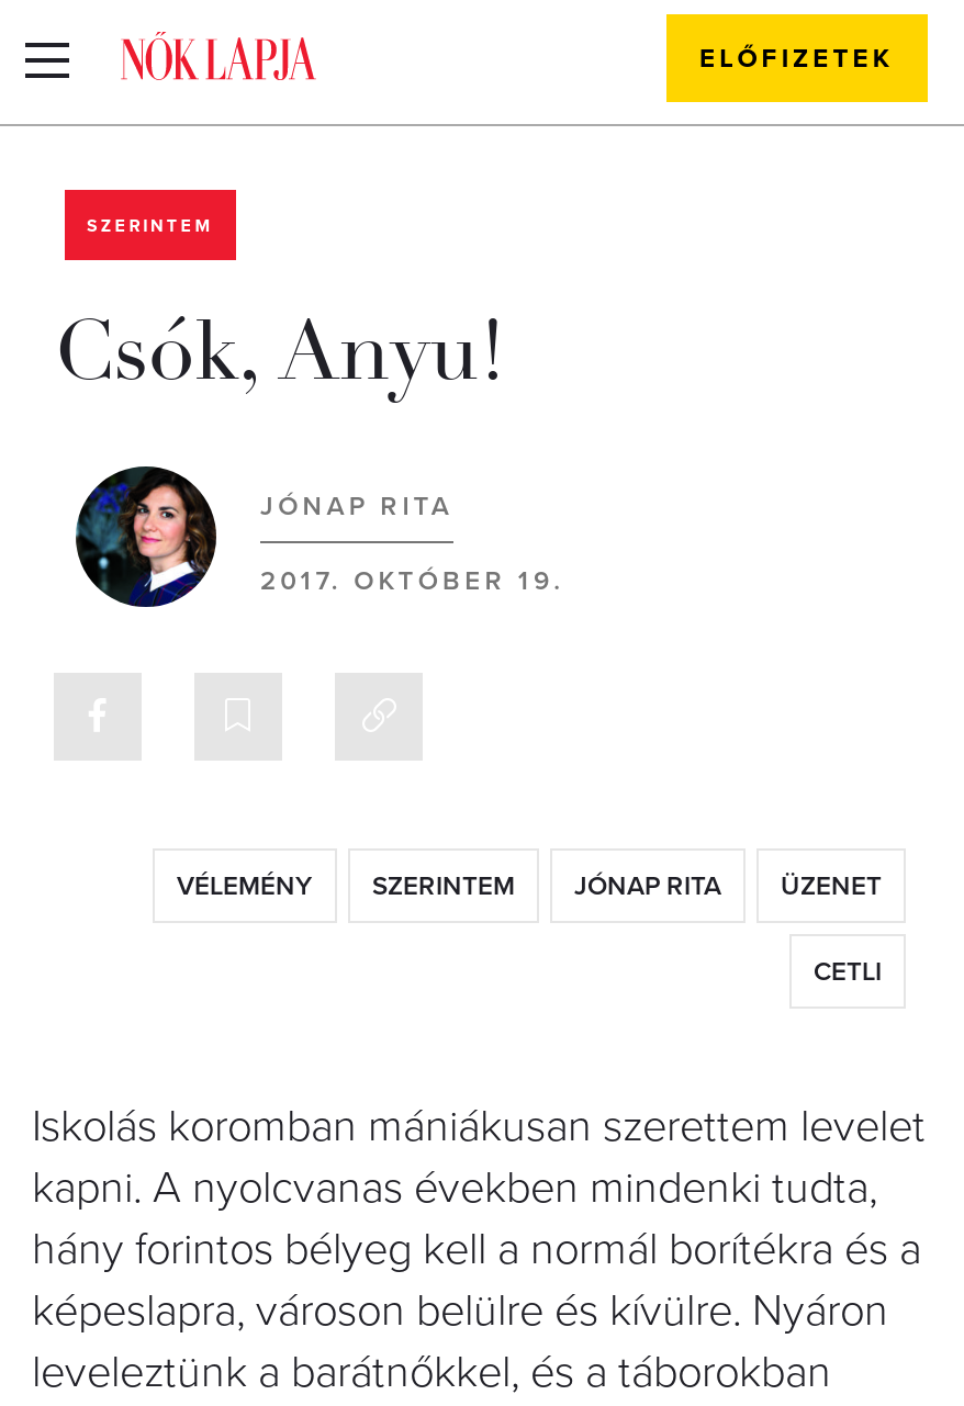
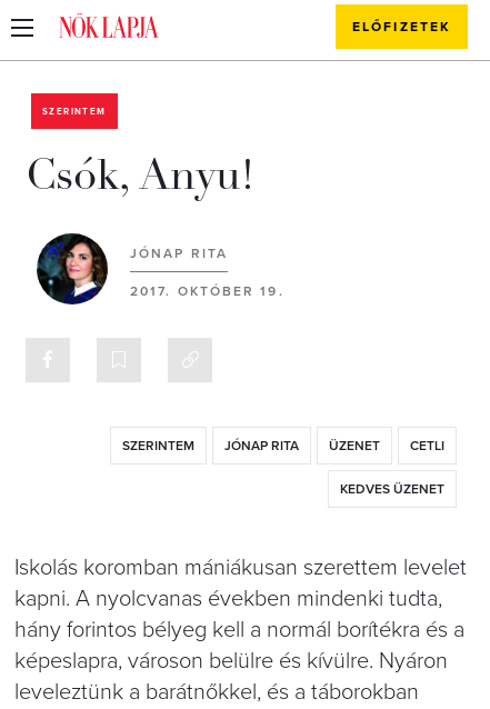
[177,870,313,901] VÉLEMÉNY -> none
none -> [340,481,444,497] KEDVES ÜZENET
moved [814,956,882,987] -> [410,438,444,453]: CETLI

